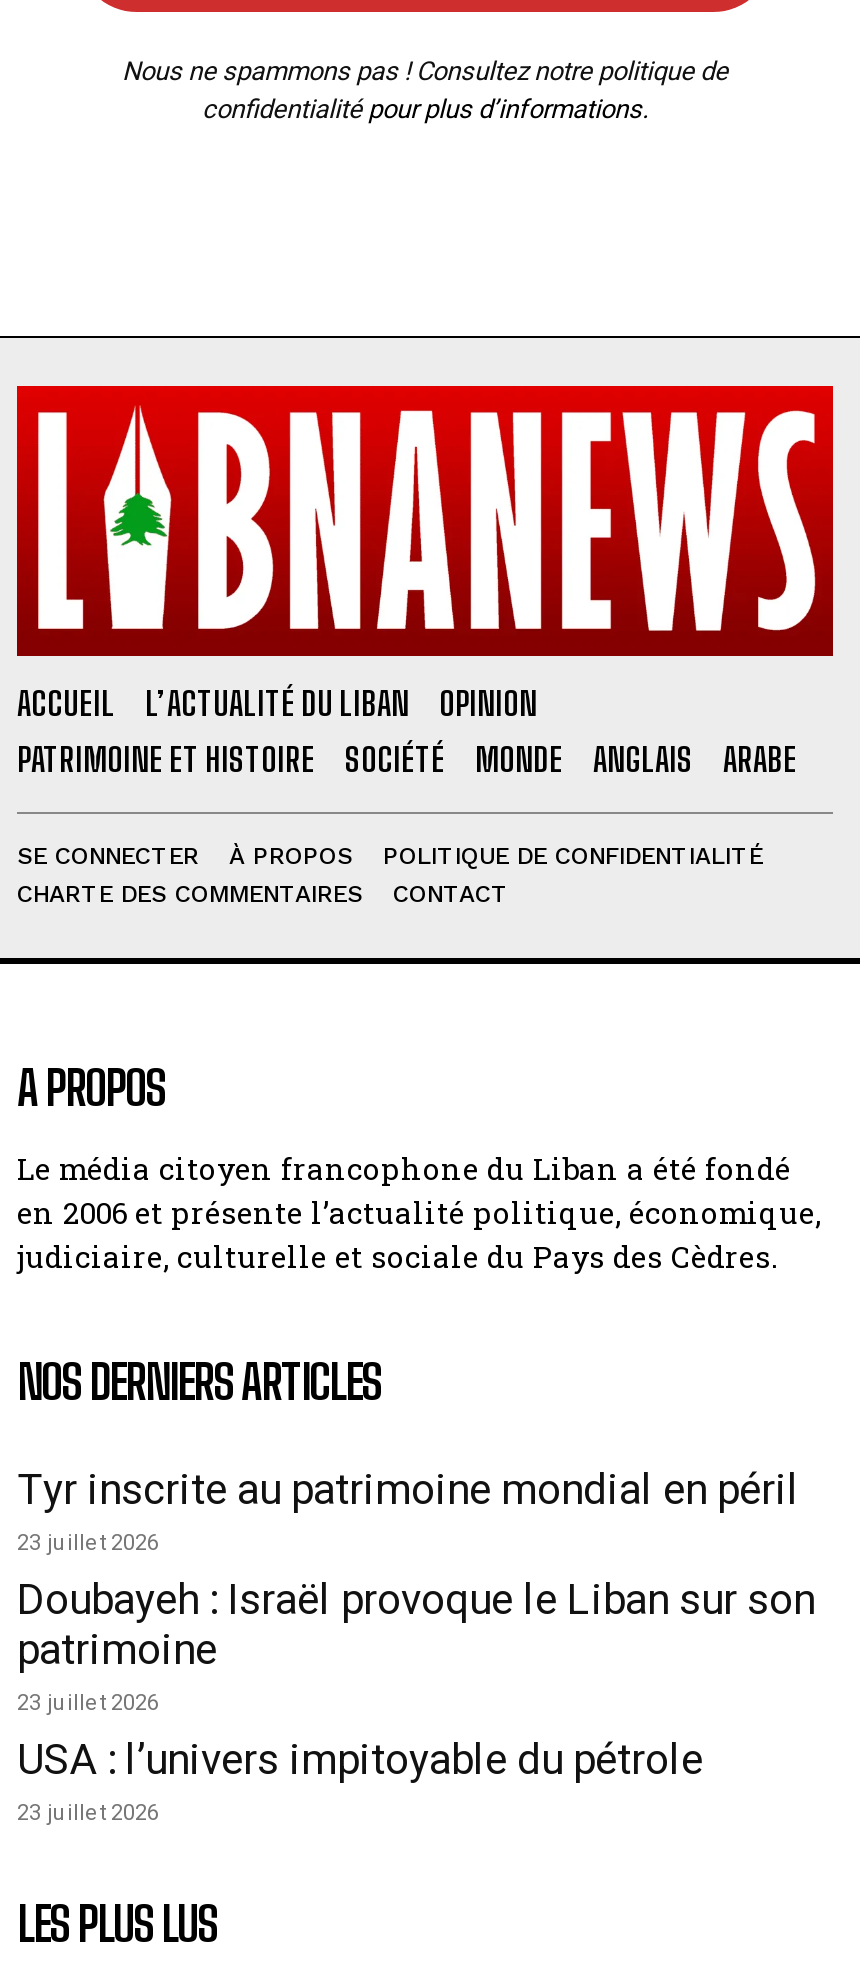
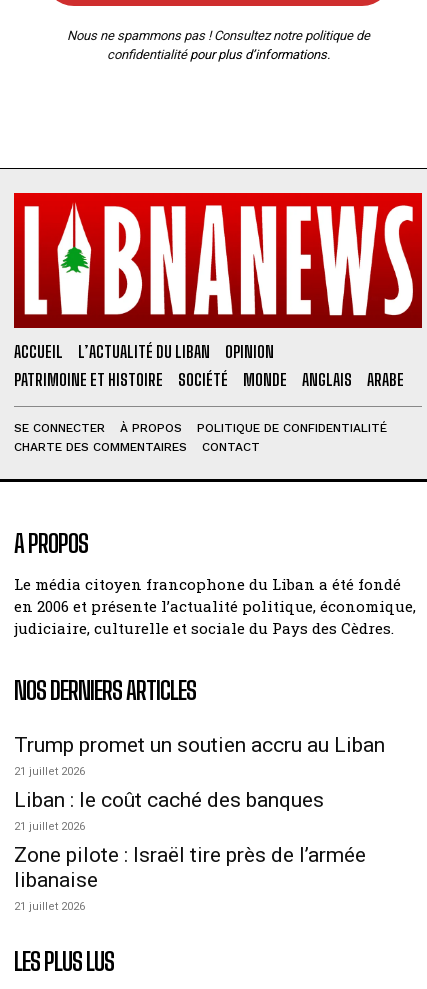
[17,1466,815,1826] Tyr inscrite au patrimoine mondial en péril | 23 juillet 2026 | Doubayeh : Israël provoque le Liban sur son | patrimoine | 23 juillet 2026 | USA : l’univers impitoyable du pétrole | 23 juillet 2026 -> [14,733,385,913] Trump promet un soutien accru au Liban | 21 juillet 2026 | Liban : le coût caché des banques | 21 juillet 2026 | Zone pilote : Israël tire près de l’armée | libanaise | 21 juillet 2026

